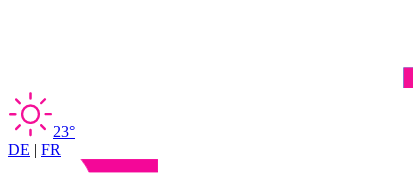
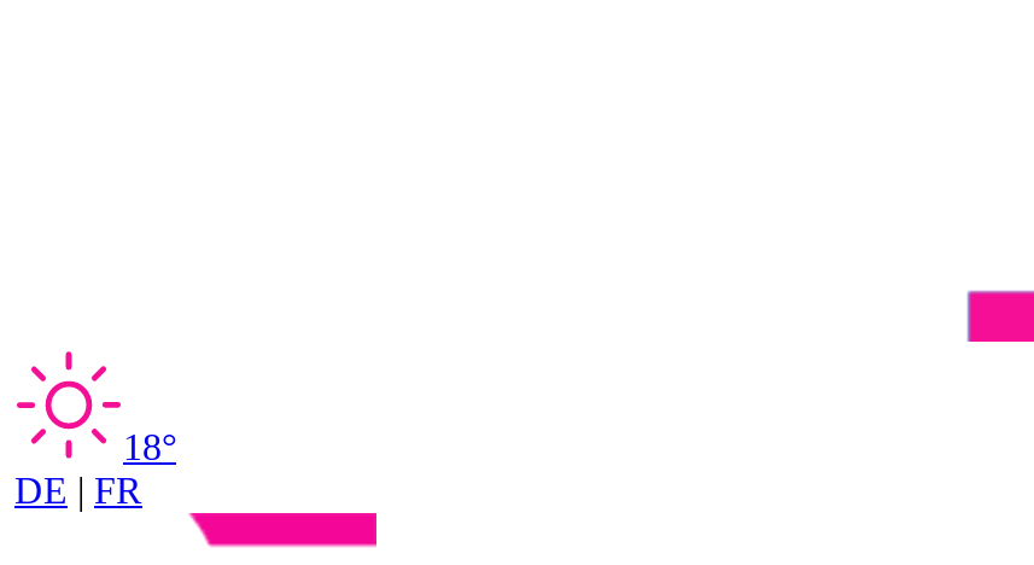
[53,123,75,140] 23° -> [123,426,176,467] 18°

